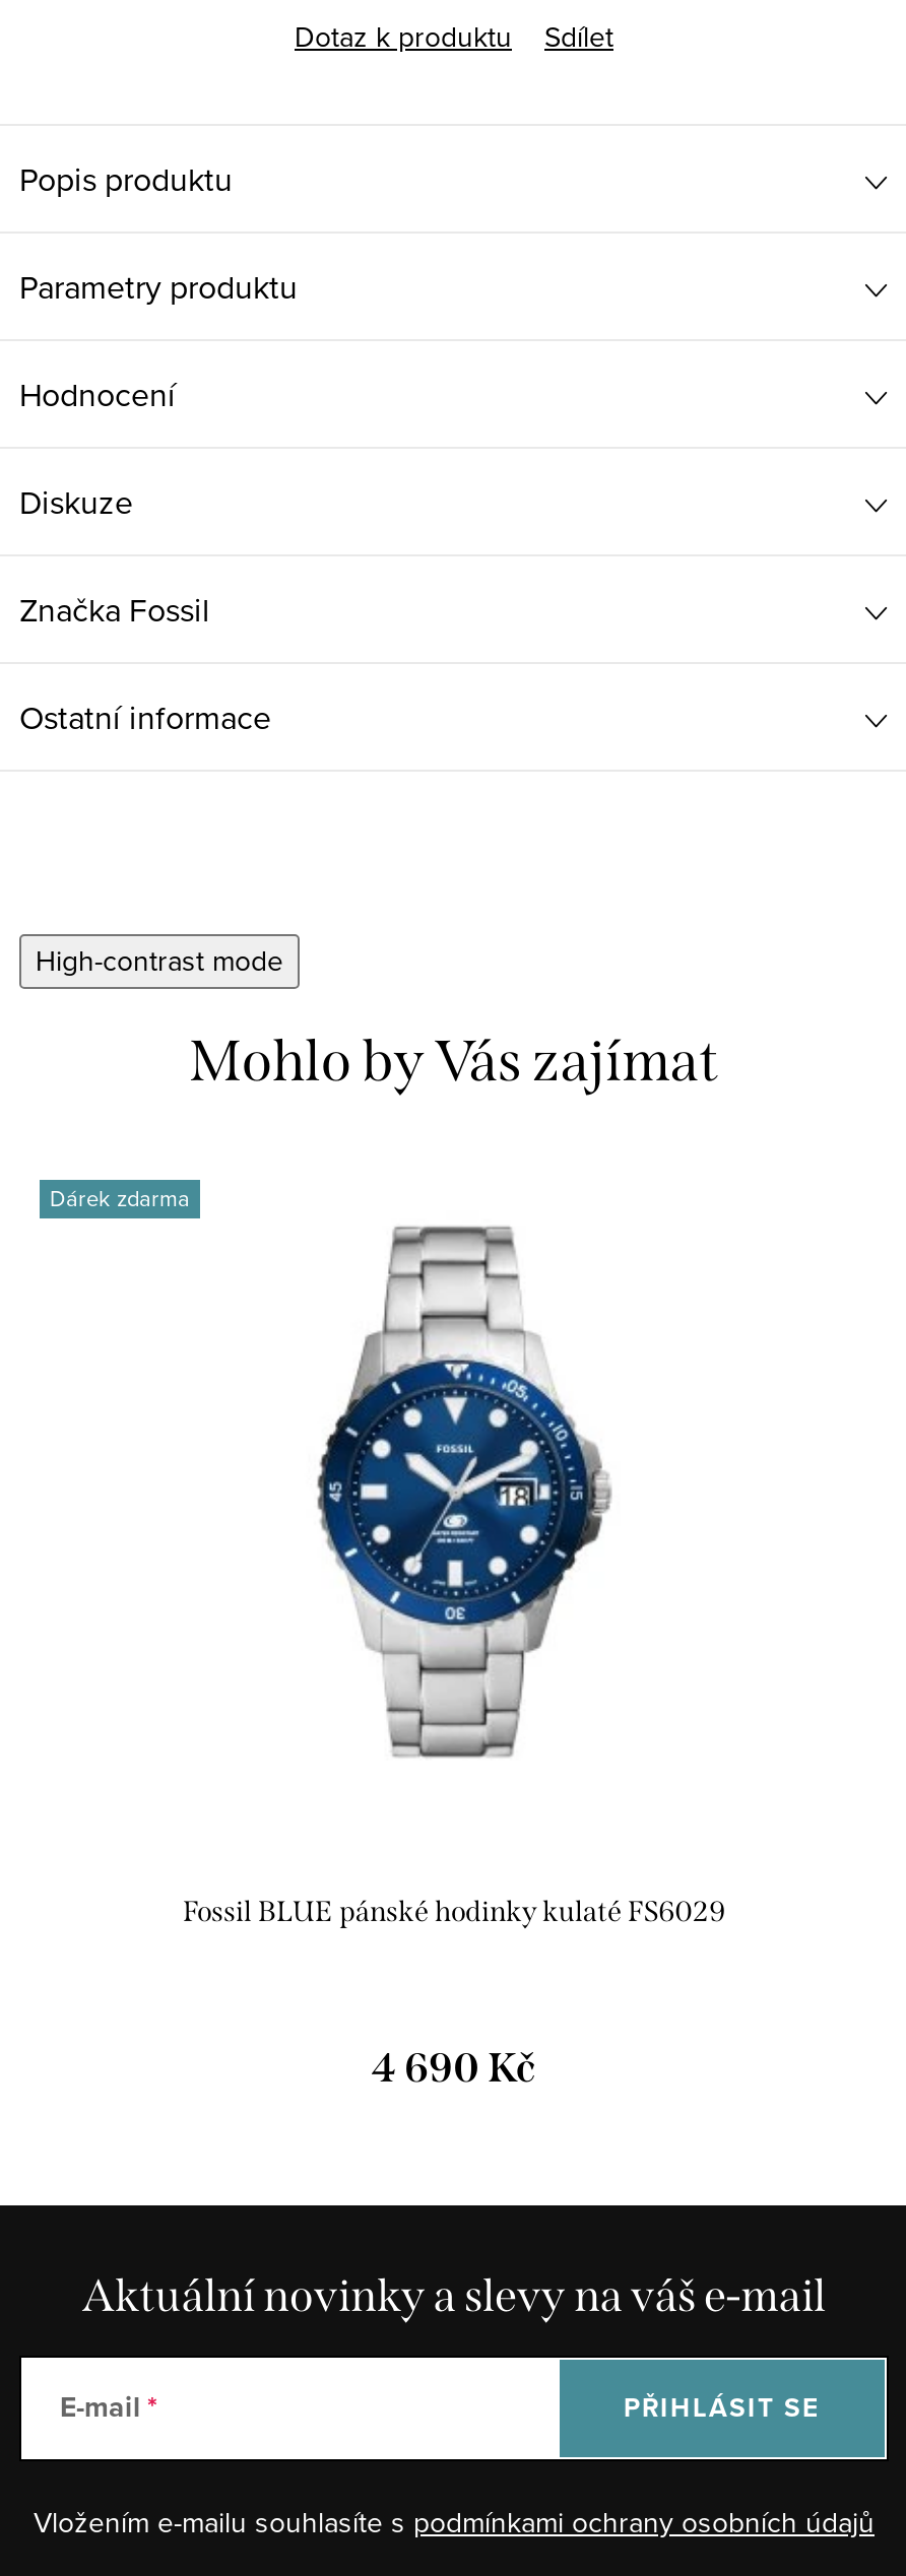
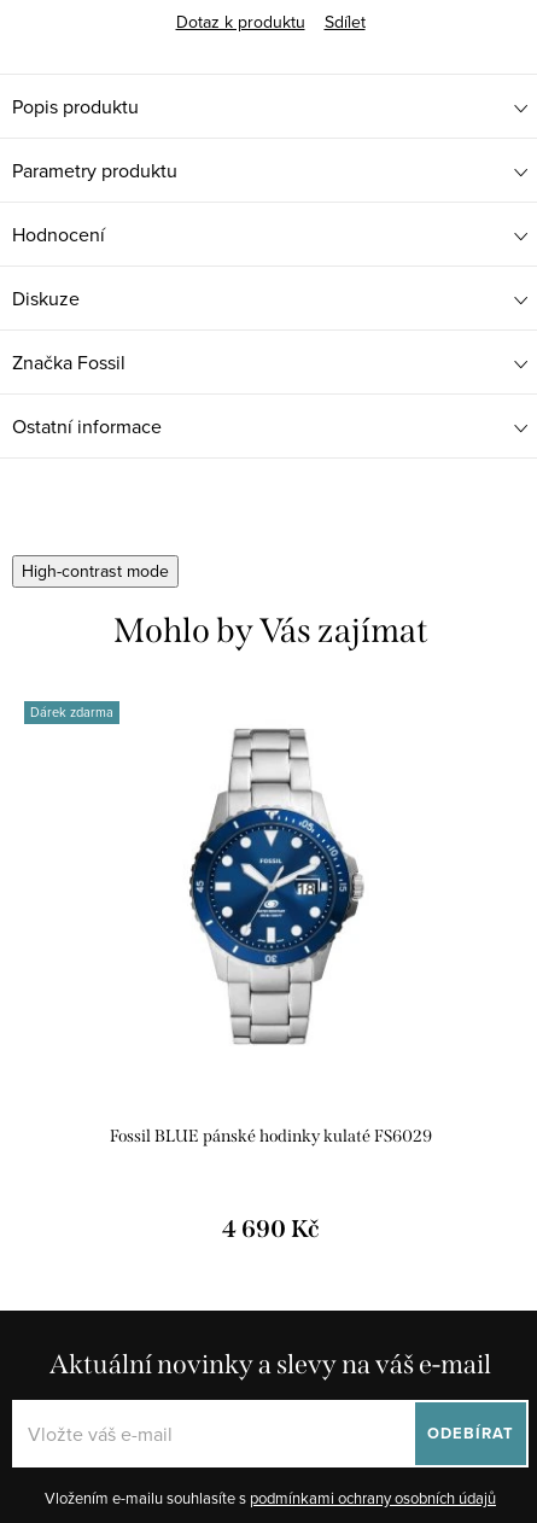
[60,2386,141,2428] E-mail -> none
[624,2388,821,2426] PŘIHLÁSIT SE -> [427,1421,514,1444] ODEBÍRAT

